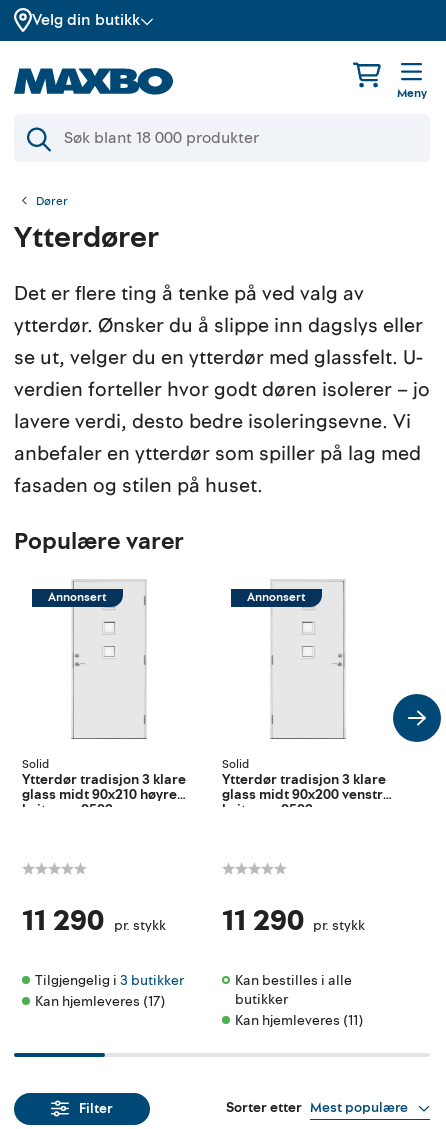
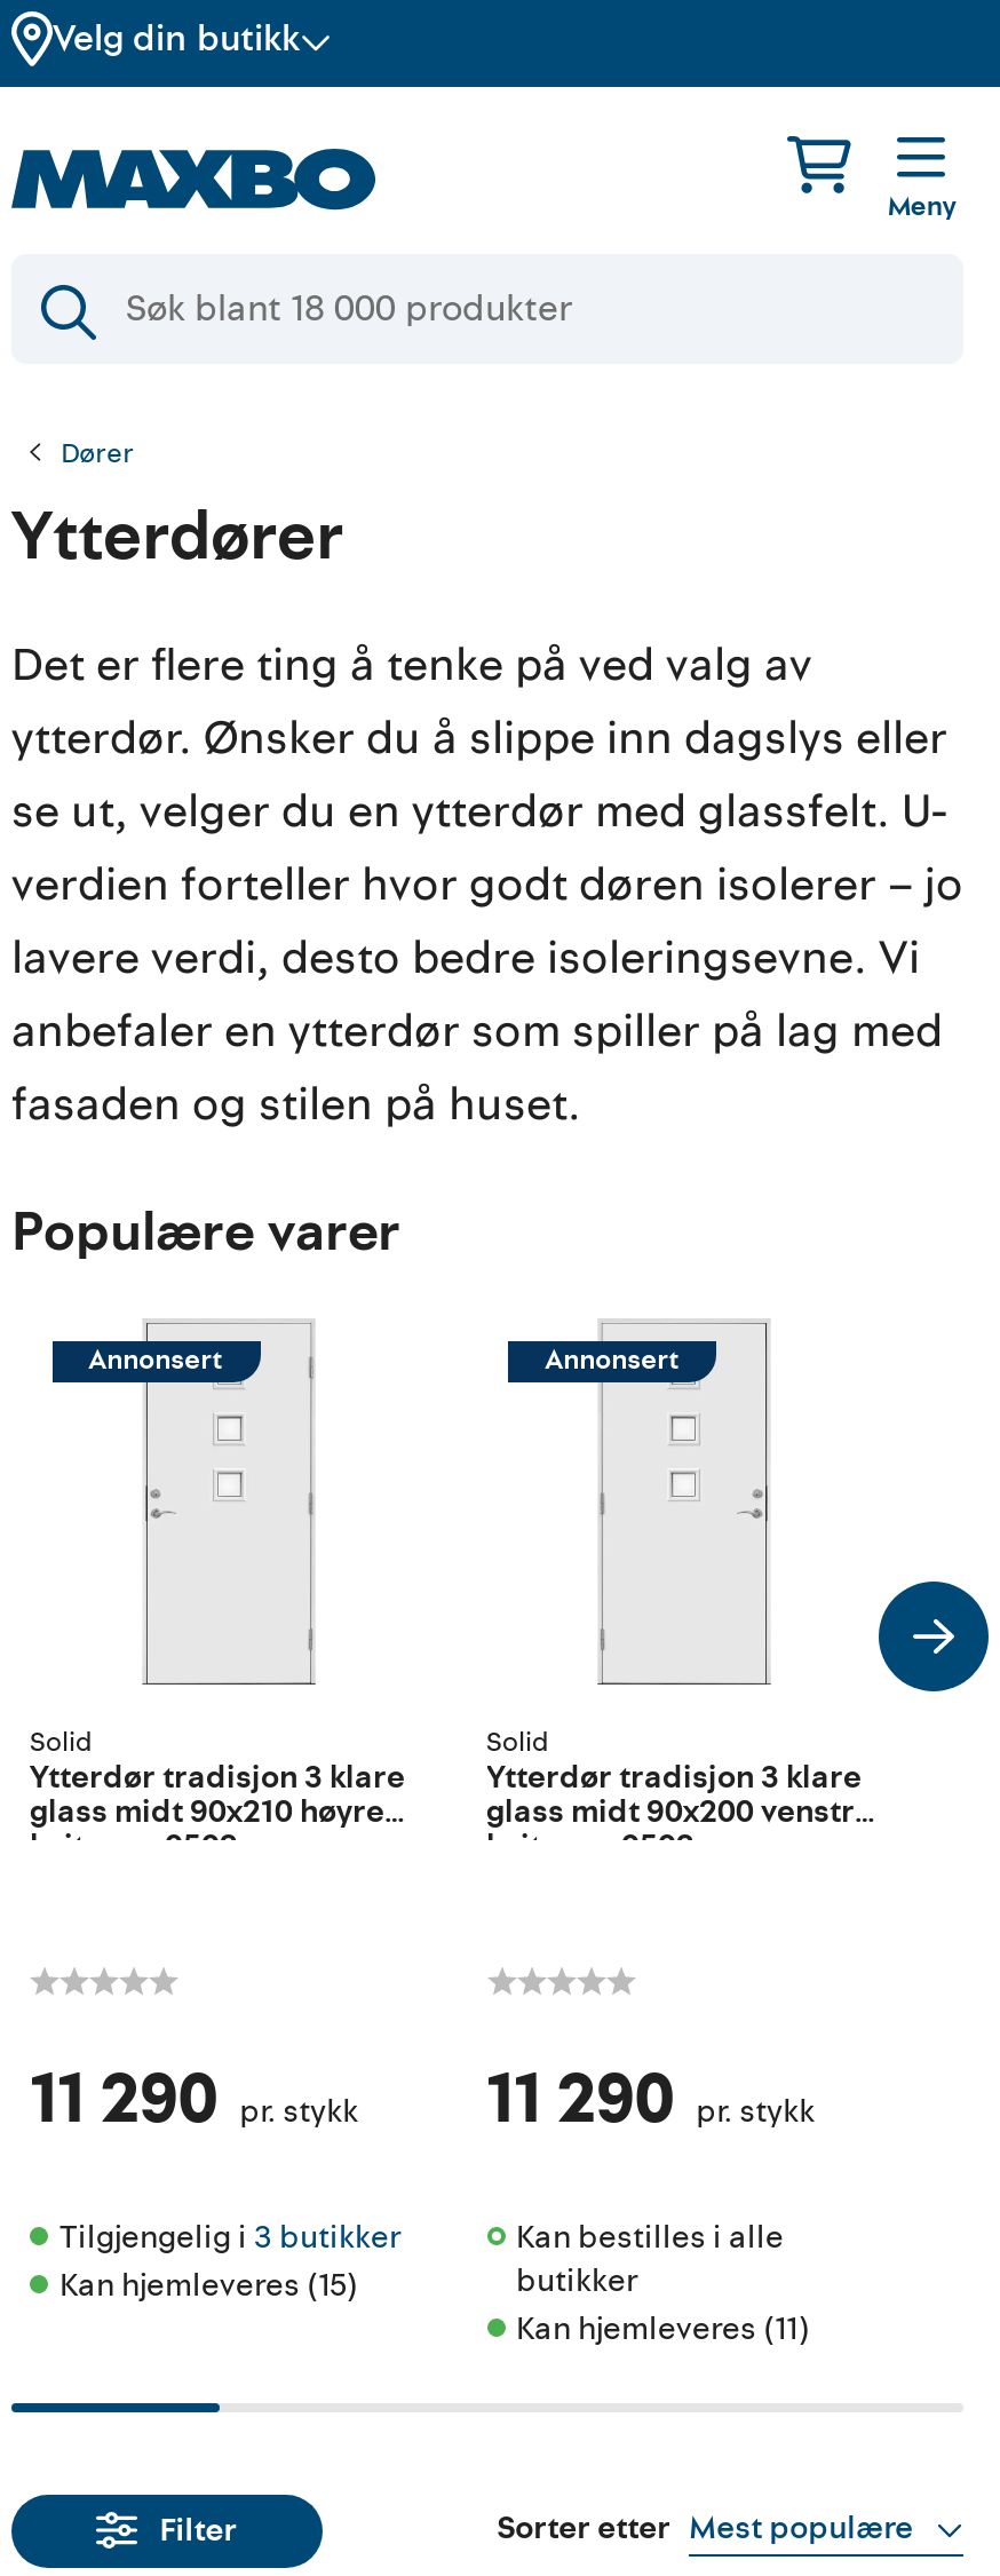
[35,992,165,1011] Kan hjemleveres (17) -> [59,2263,357,2306] Kan hjemleveres (15)

